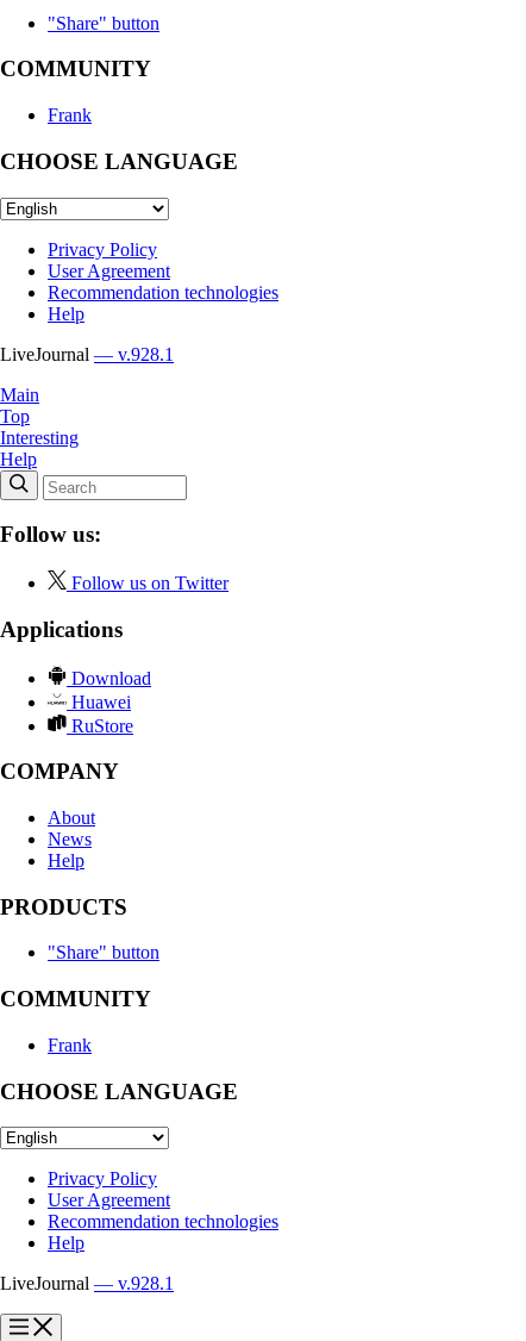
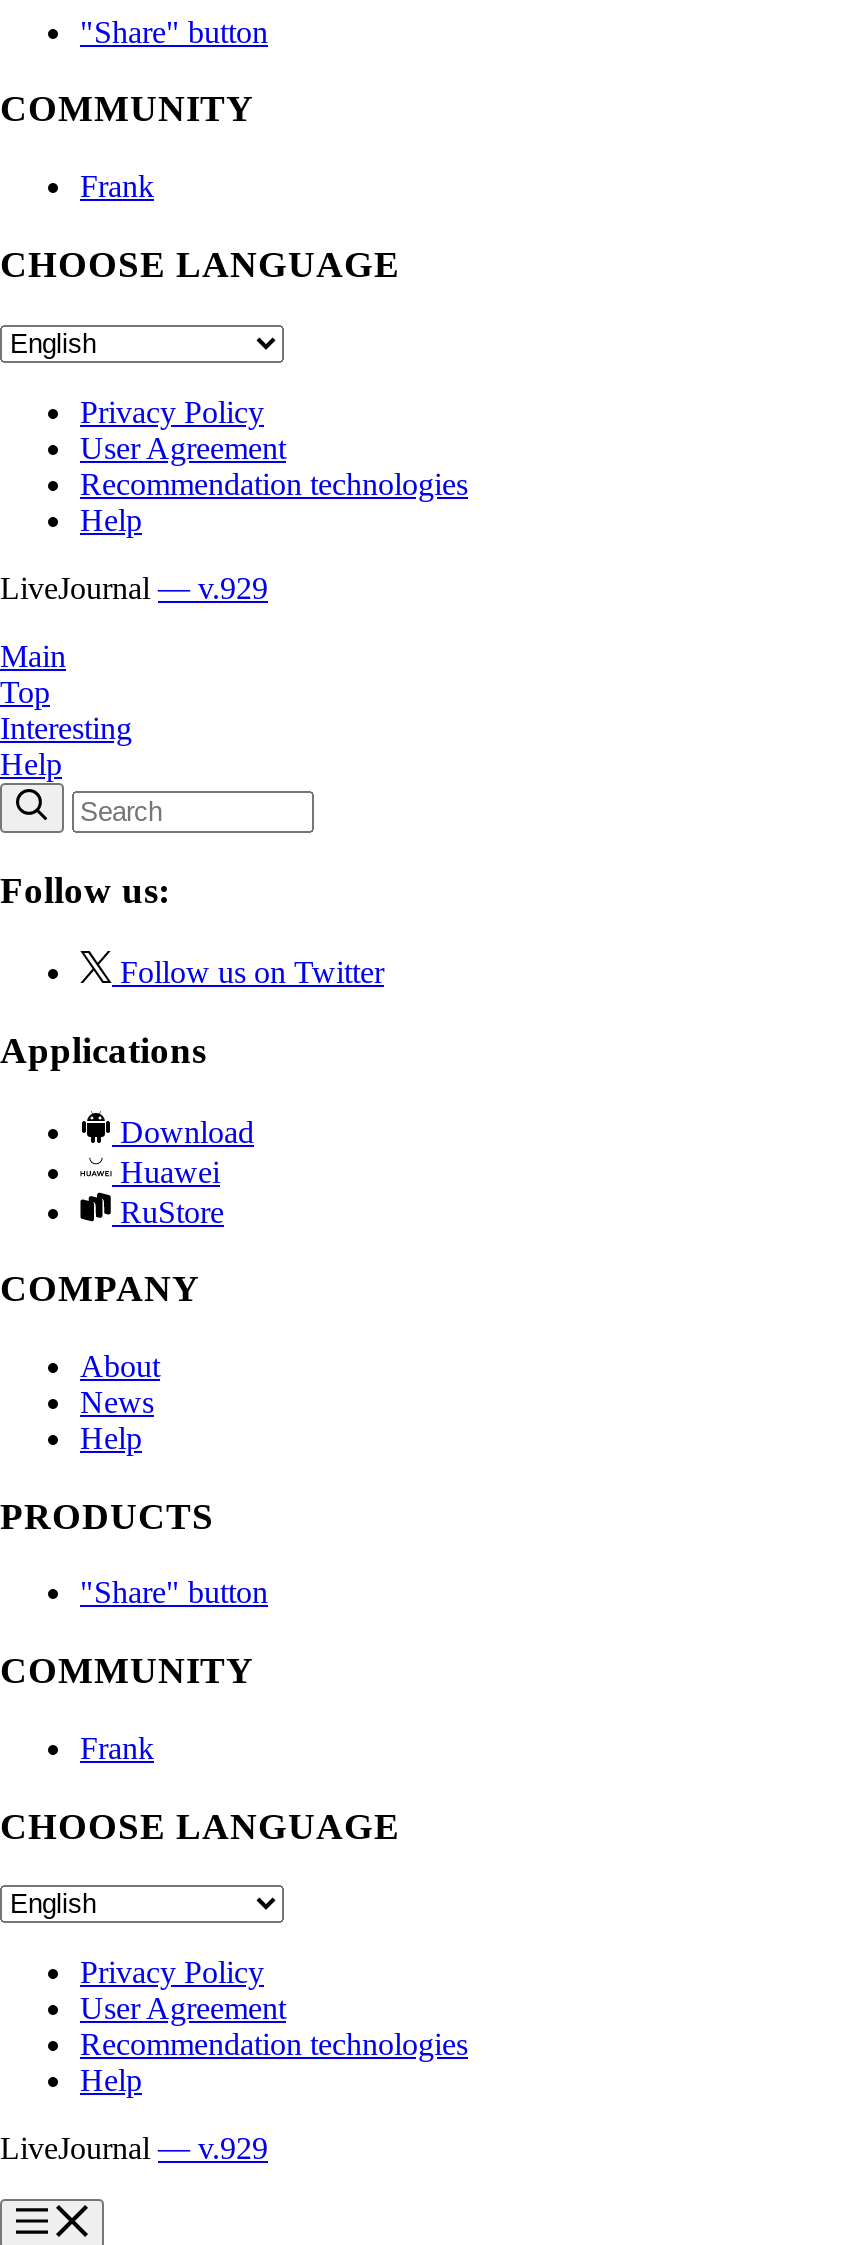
[0,344,174,364] LiveJournal — v.928.1 -> [0,570,268,604] LiveJournal — v.929
[0,1273,174,1294] LiveJournal — v.928.1 -> [0,2131,268,2165] LiveJournal — v.929

